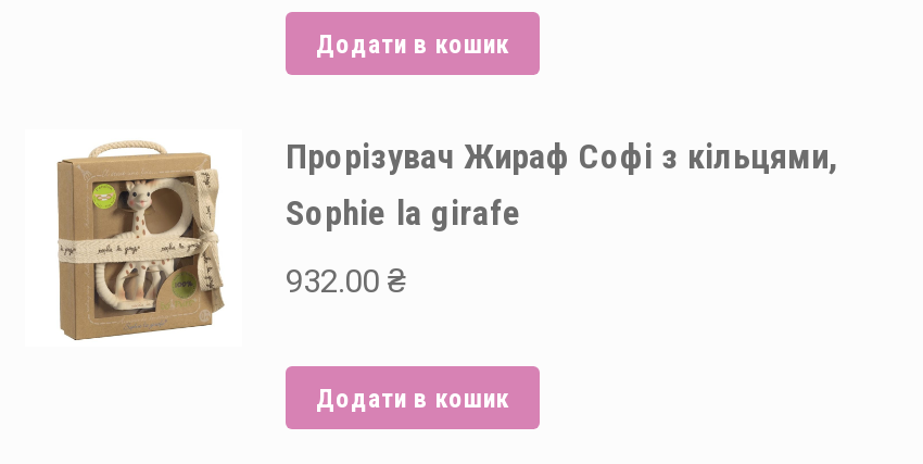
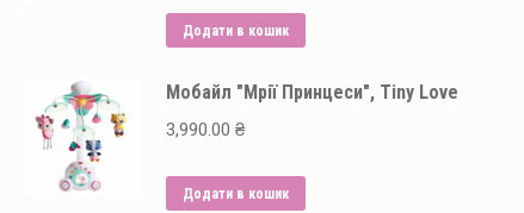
[55,136,837,342] [image] | Прорізувач Жираф Софі з кільцями, | Sophie la girafe -> [33,81,458,192] [image] | Мобайл "Мрії Принцеси", Tiny Love
[286,263,405,302] 932.00 ₴ -> [166,119,245,141] 3,990.00 ₴

